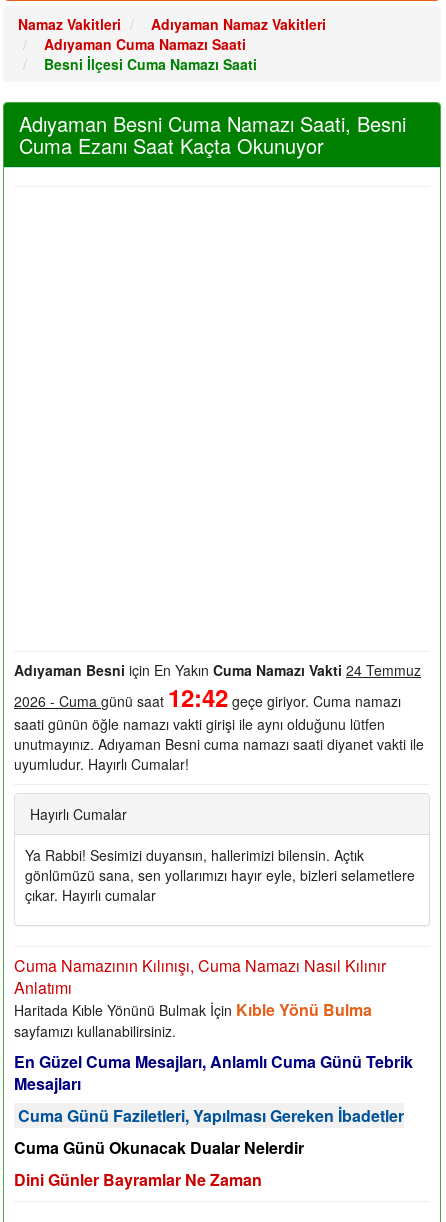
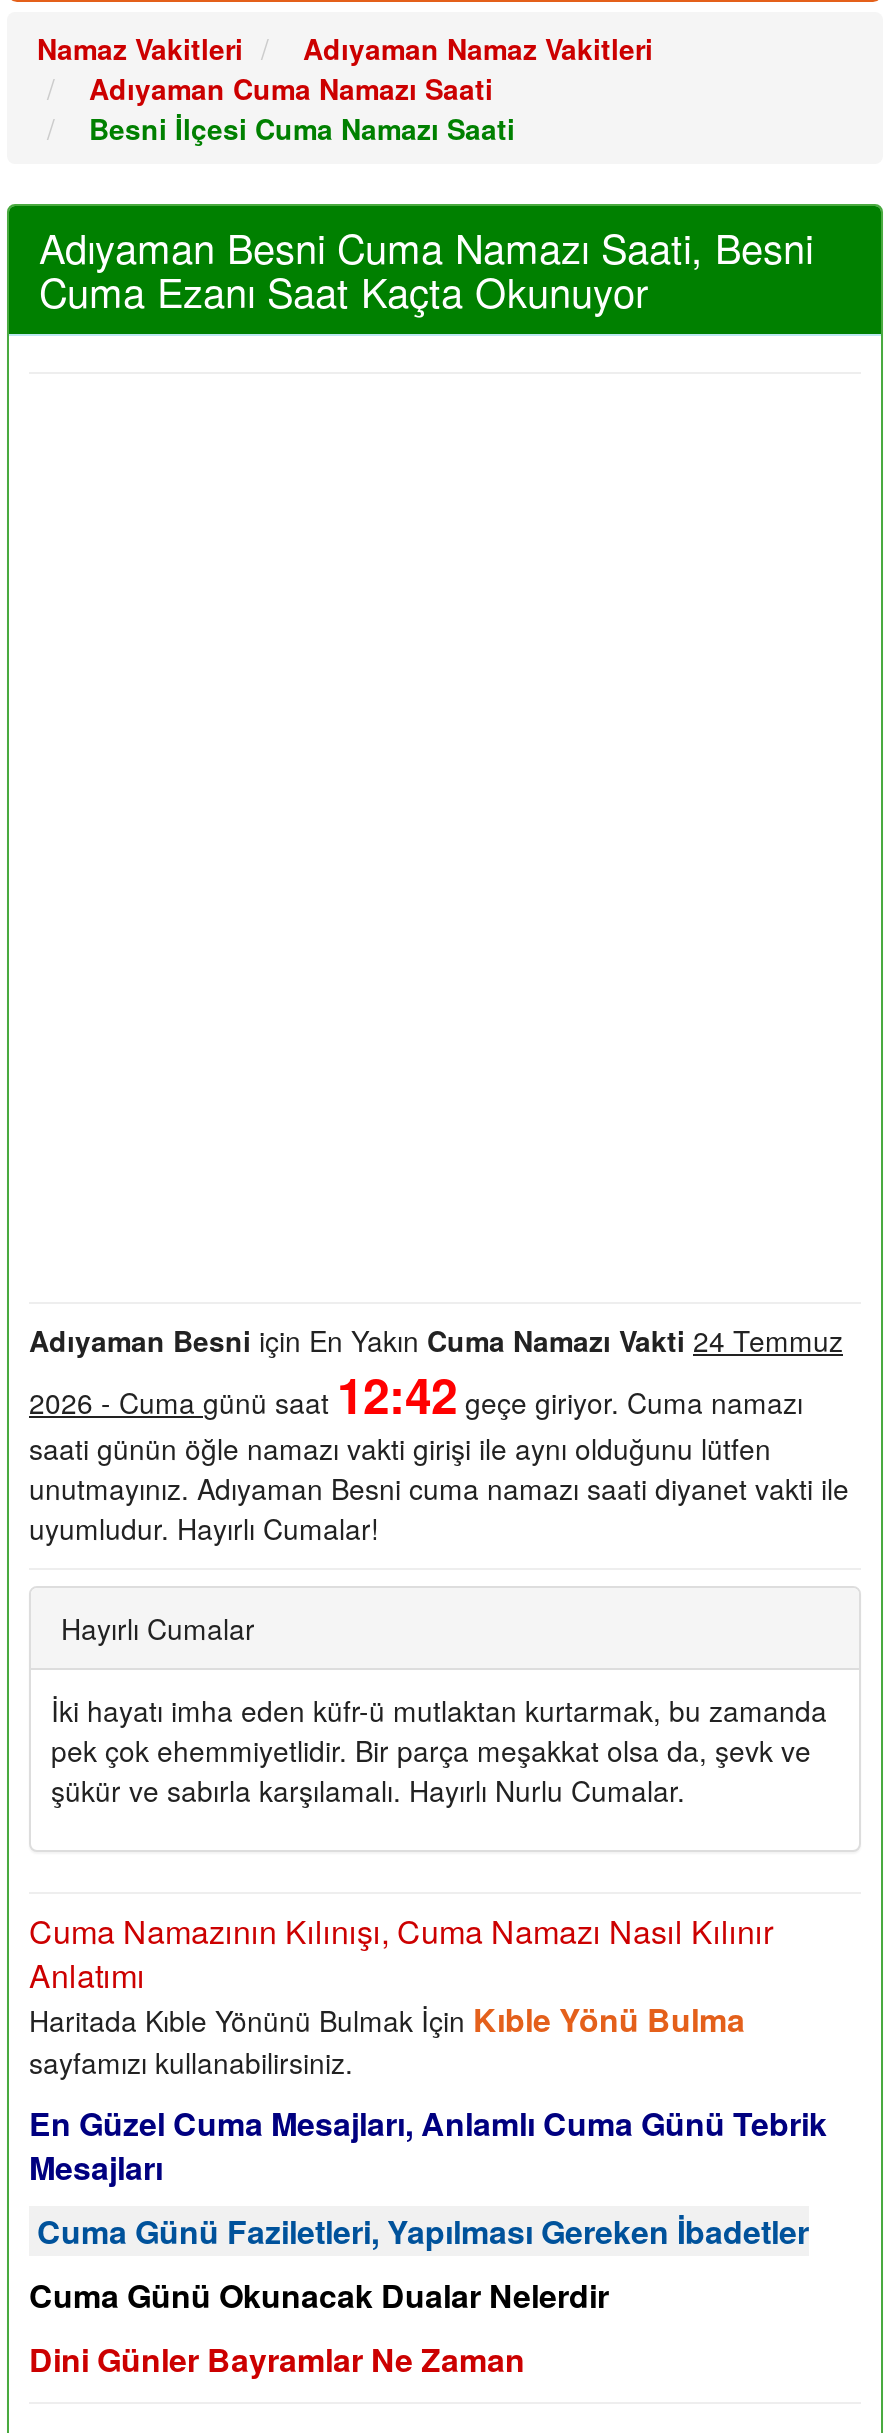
[25,845,415,905] Ya Rabbi! Sesimizi duyansın, hallerimizi bilensin. Açtık | gönlümüzü sana, sen yollarımızı hayır eyle, bizleri selametlere | çıkar. Hayırlı cumalar -> [51,1690,827,1810] İki hayatı imha eden küfr-ü mutlaktan kurtarmak, bu zamanda | pek çok ehemmiyetlidir. Bir parça meşakkat olsa da, şevk ve | şükür ve sabırla karşılamalı. Hayırlı Nurlu Cumalar.

